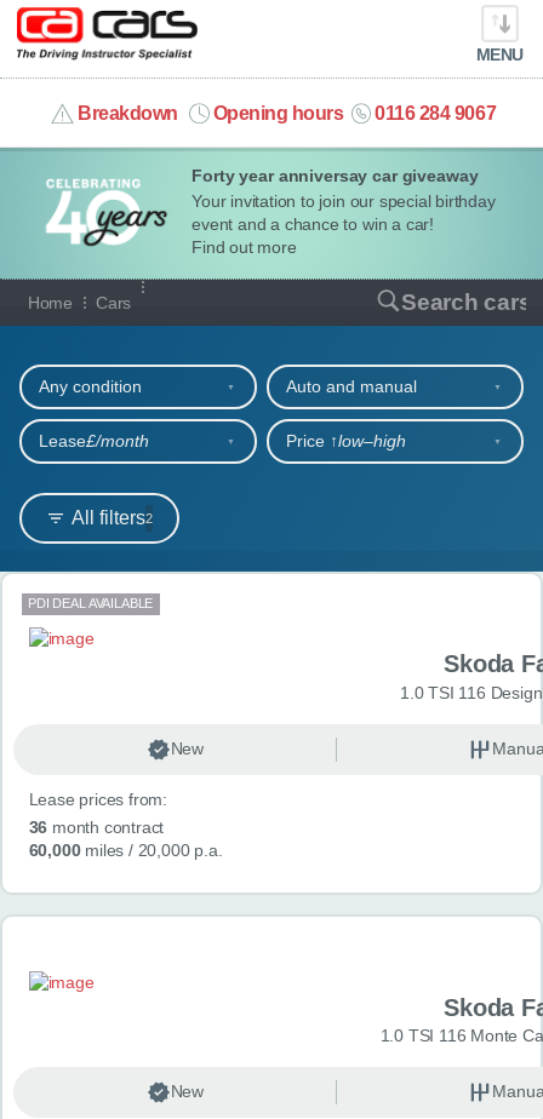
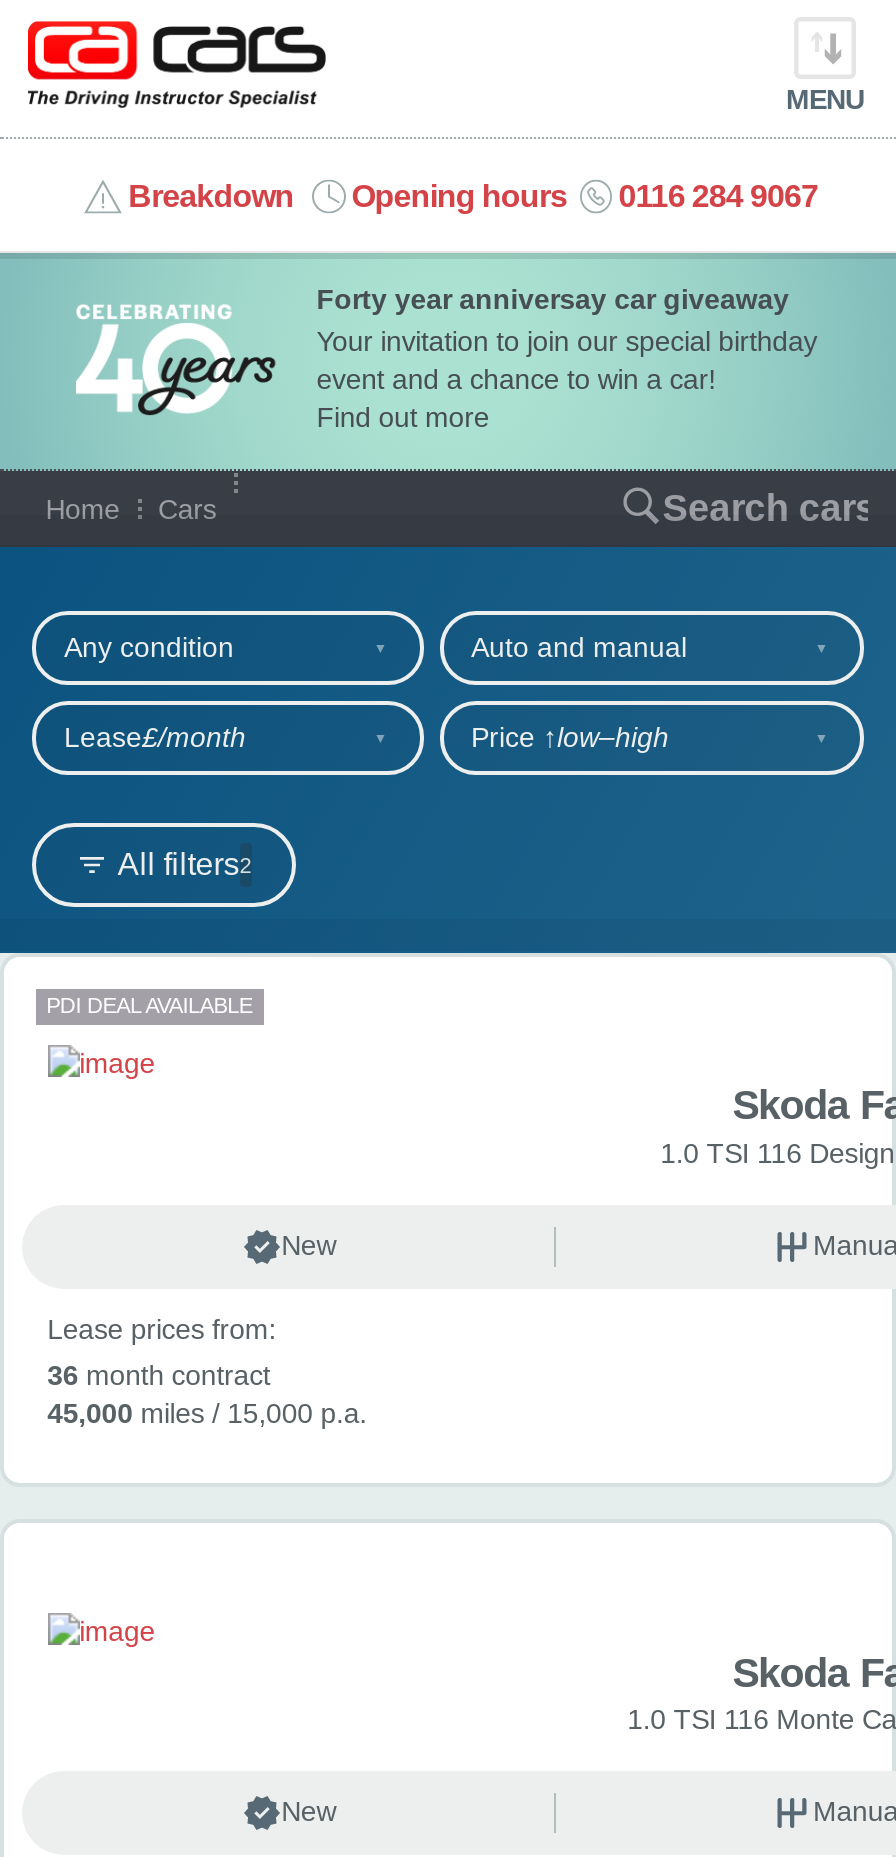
[29,840,222,859] 60,000 miles / 20,000 p.a. -> [47,1396,367,1428] 45,000 miles / 15,000 p.a.

